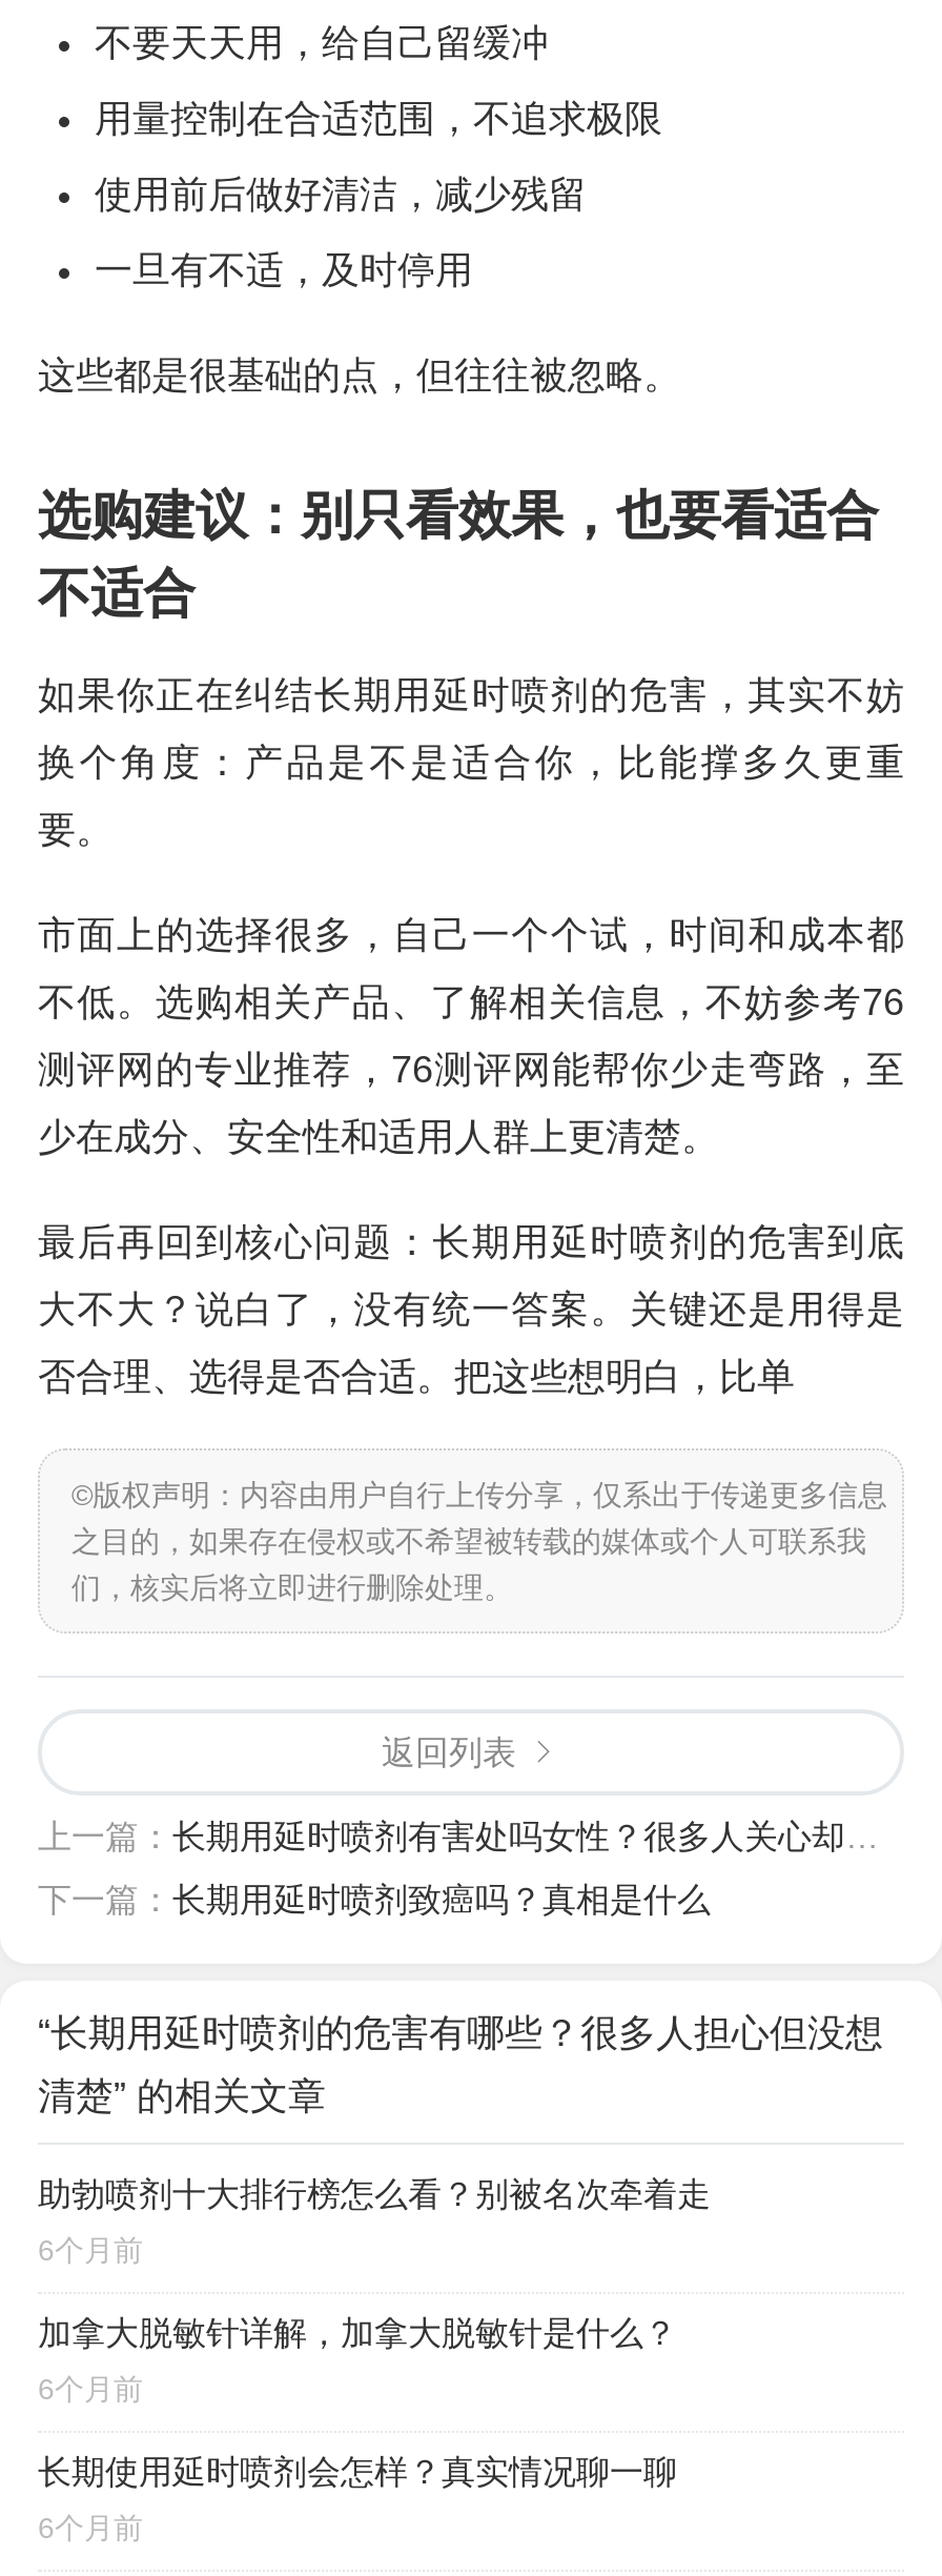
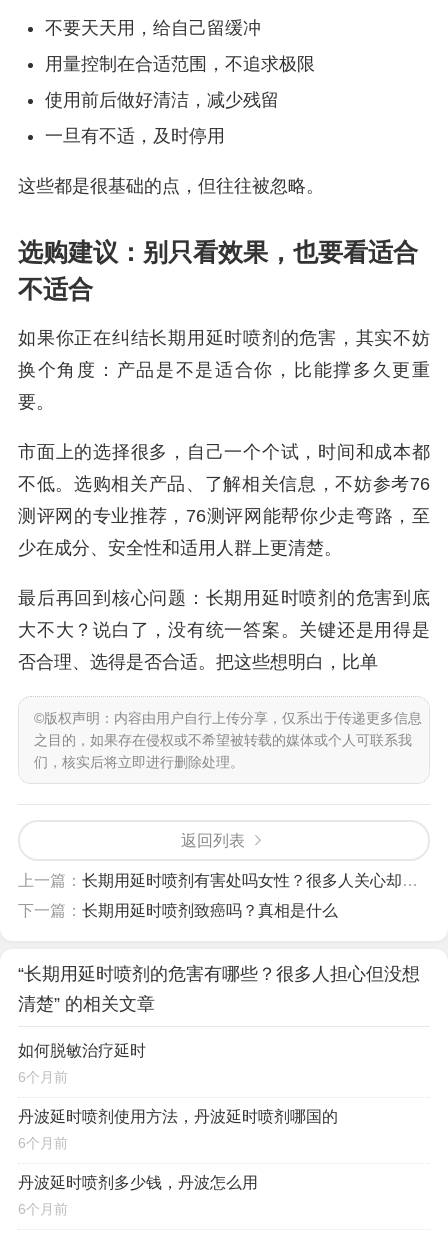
[38,2175,711,2211] 助勃喷剂十大排行榜怎么看？别被名次牵着走 -> [18,1041,146,1058] 如何脱敏治疗延时
[38,2314,677,2350] 加拿大脱敏针详解，加拿大脱敏针是什么？ -> [18,1107,338,1124] 丹波延时喷剂使用方法，丹波延时喷剂哪国的
[38,2453,677,2489] 长期使用延时喷剂会怎样？真实情况聊一聊 -> [18,1173,258,1190] 丹波延时喷剂多少钱，丹波怎么用

